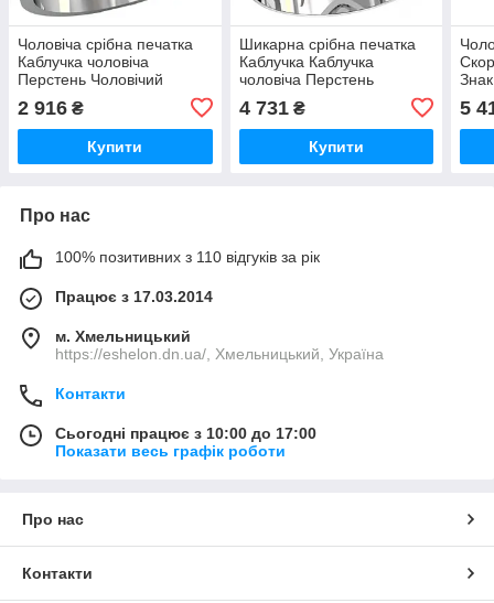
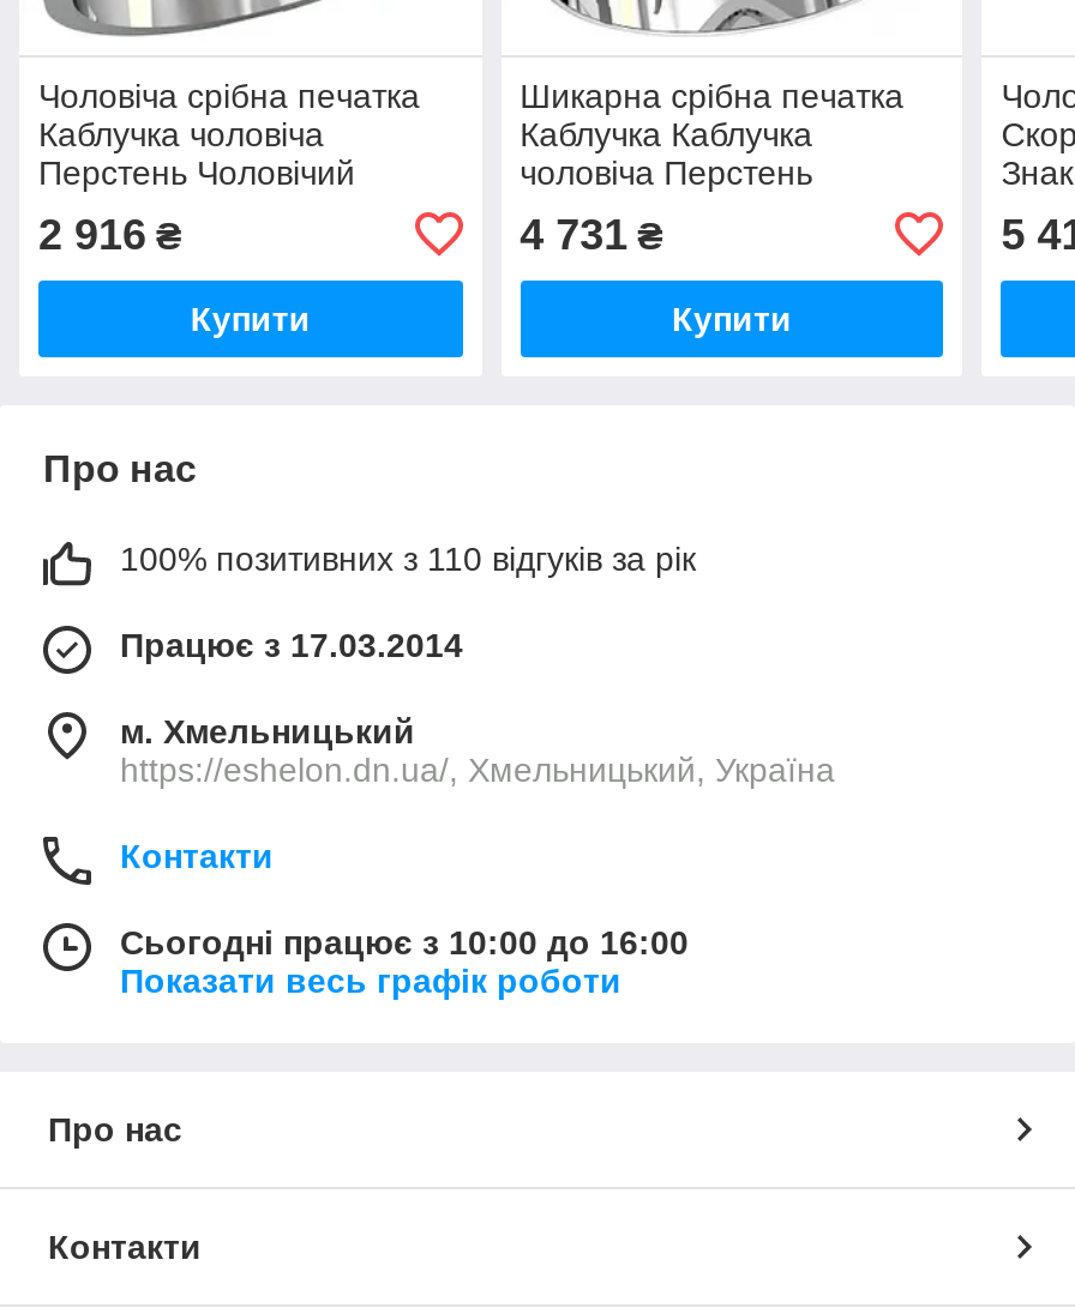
[55,424,316,442] Сьогодні працює з 10:00 до 17:00 -> [120,922,689,960] Сьогодні працює з 10:00 до 16:00

